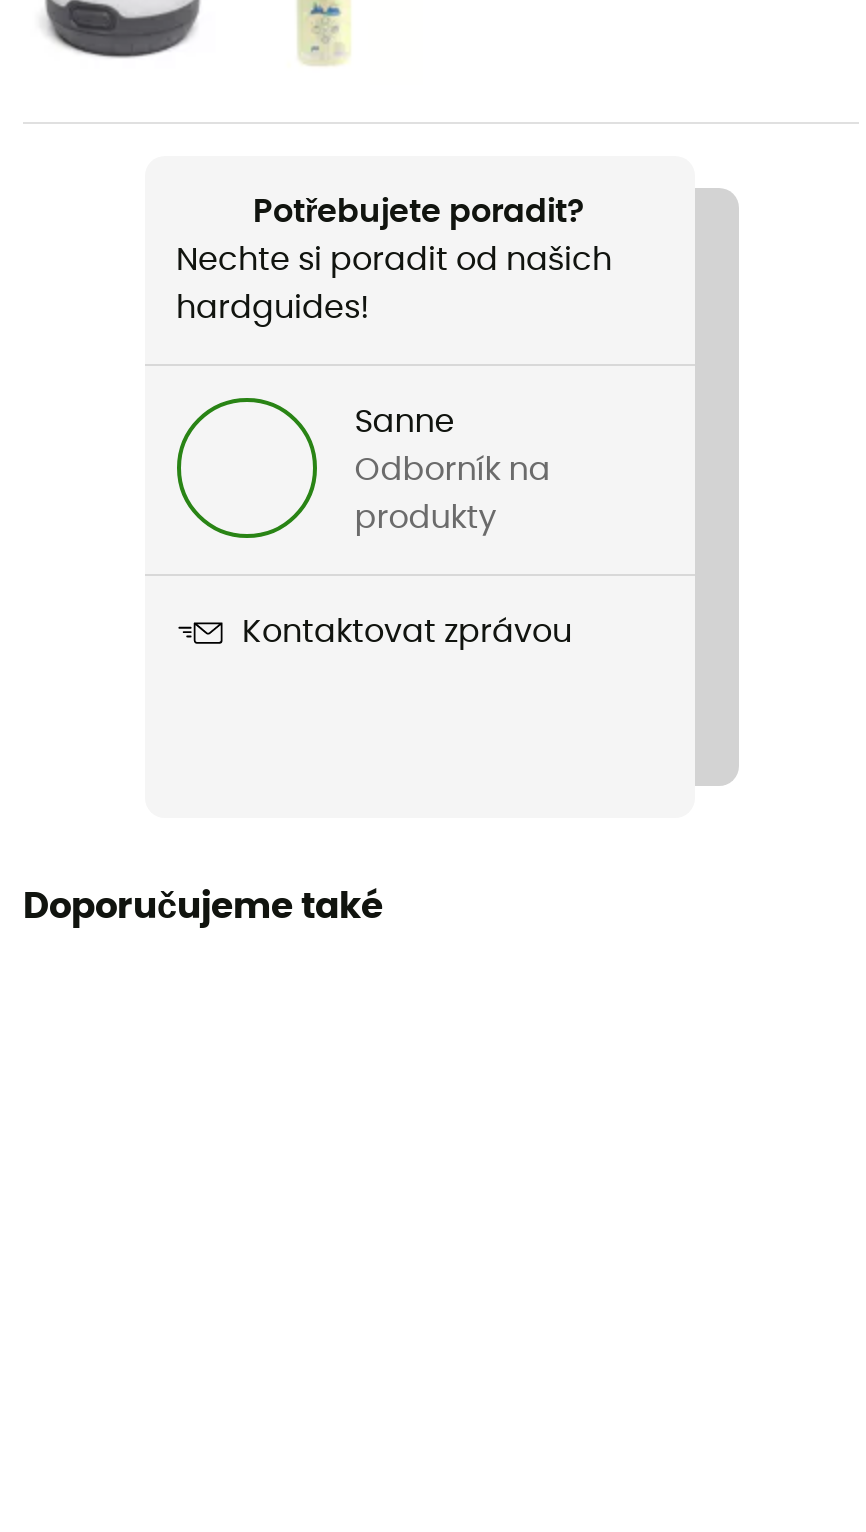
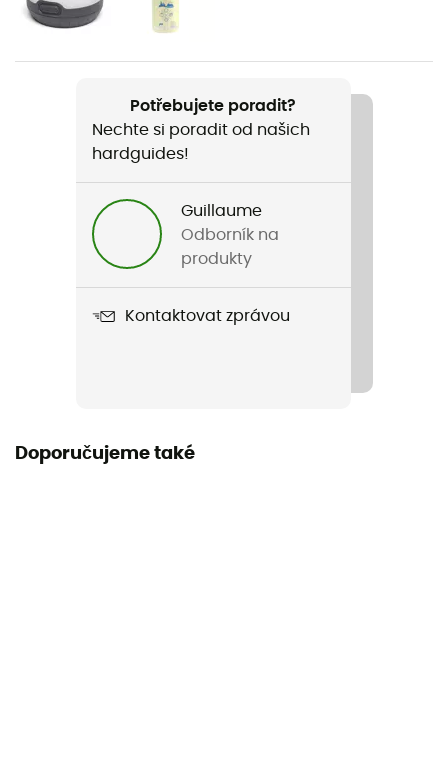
[354,405,454,437] Sanne -> [181,203,262,219] Guillaume

